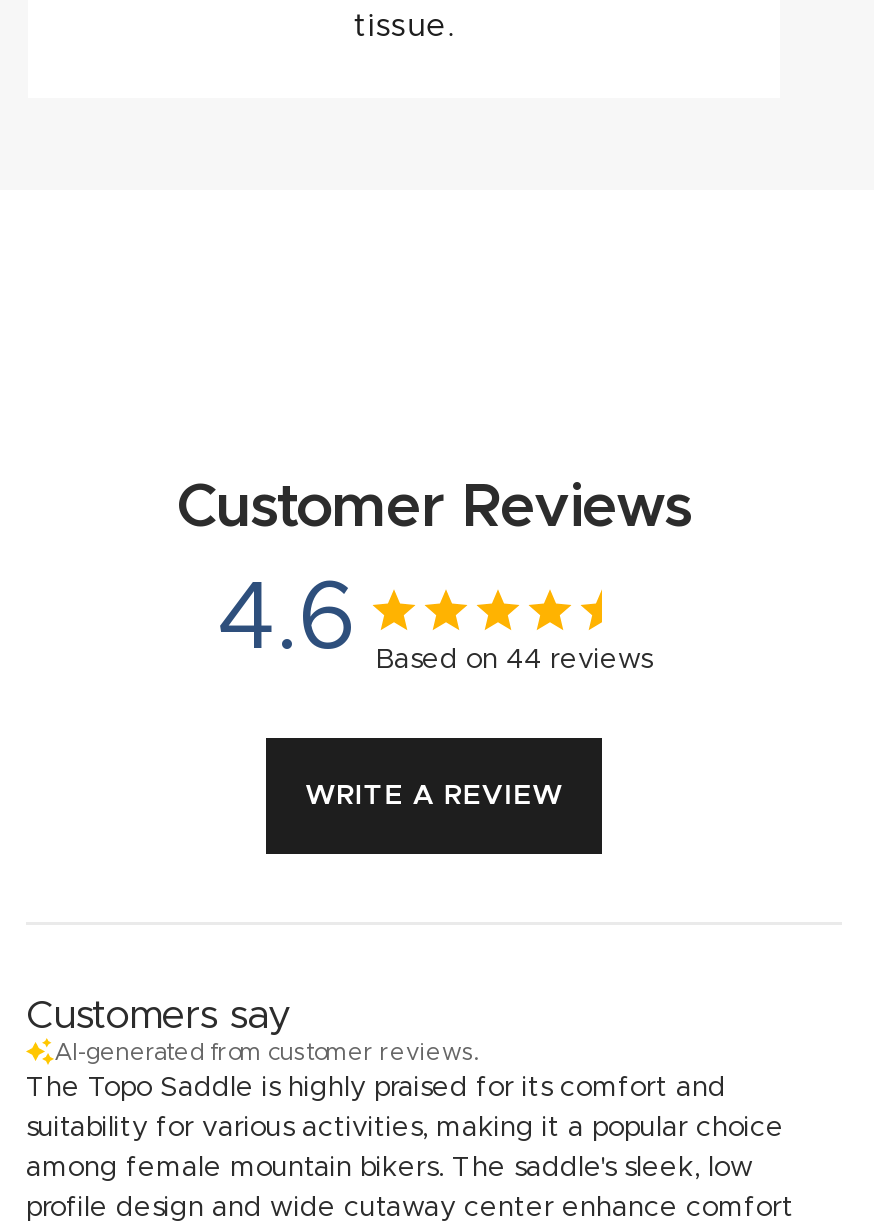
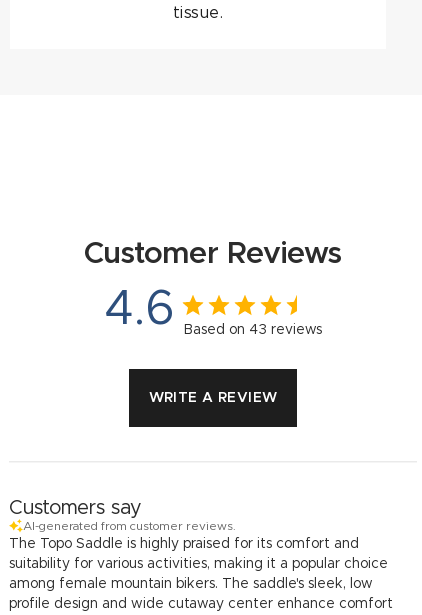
[376,645,652,673] Based on 44 reviews -> [184,323,322,337] Based on 43 reviews

